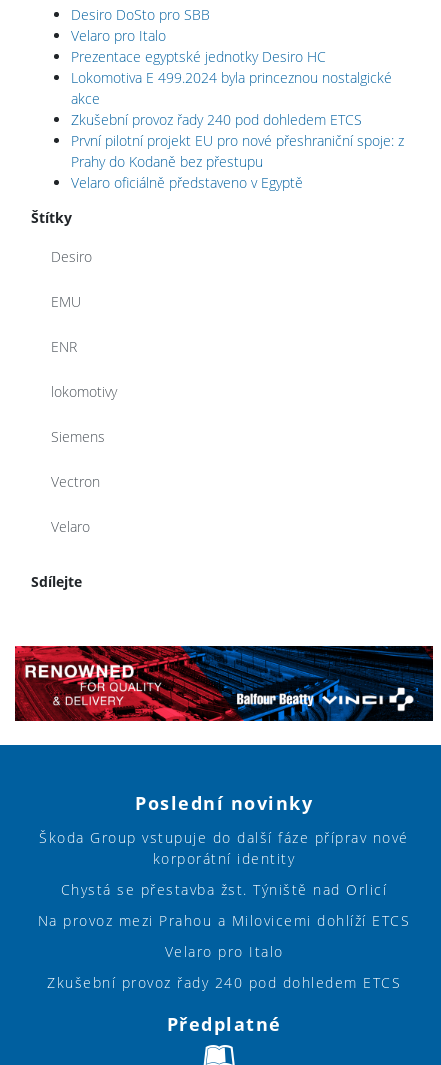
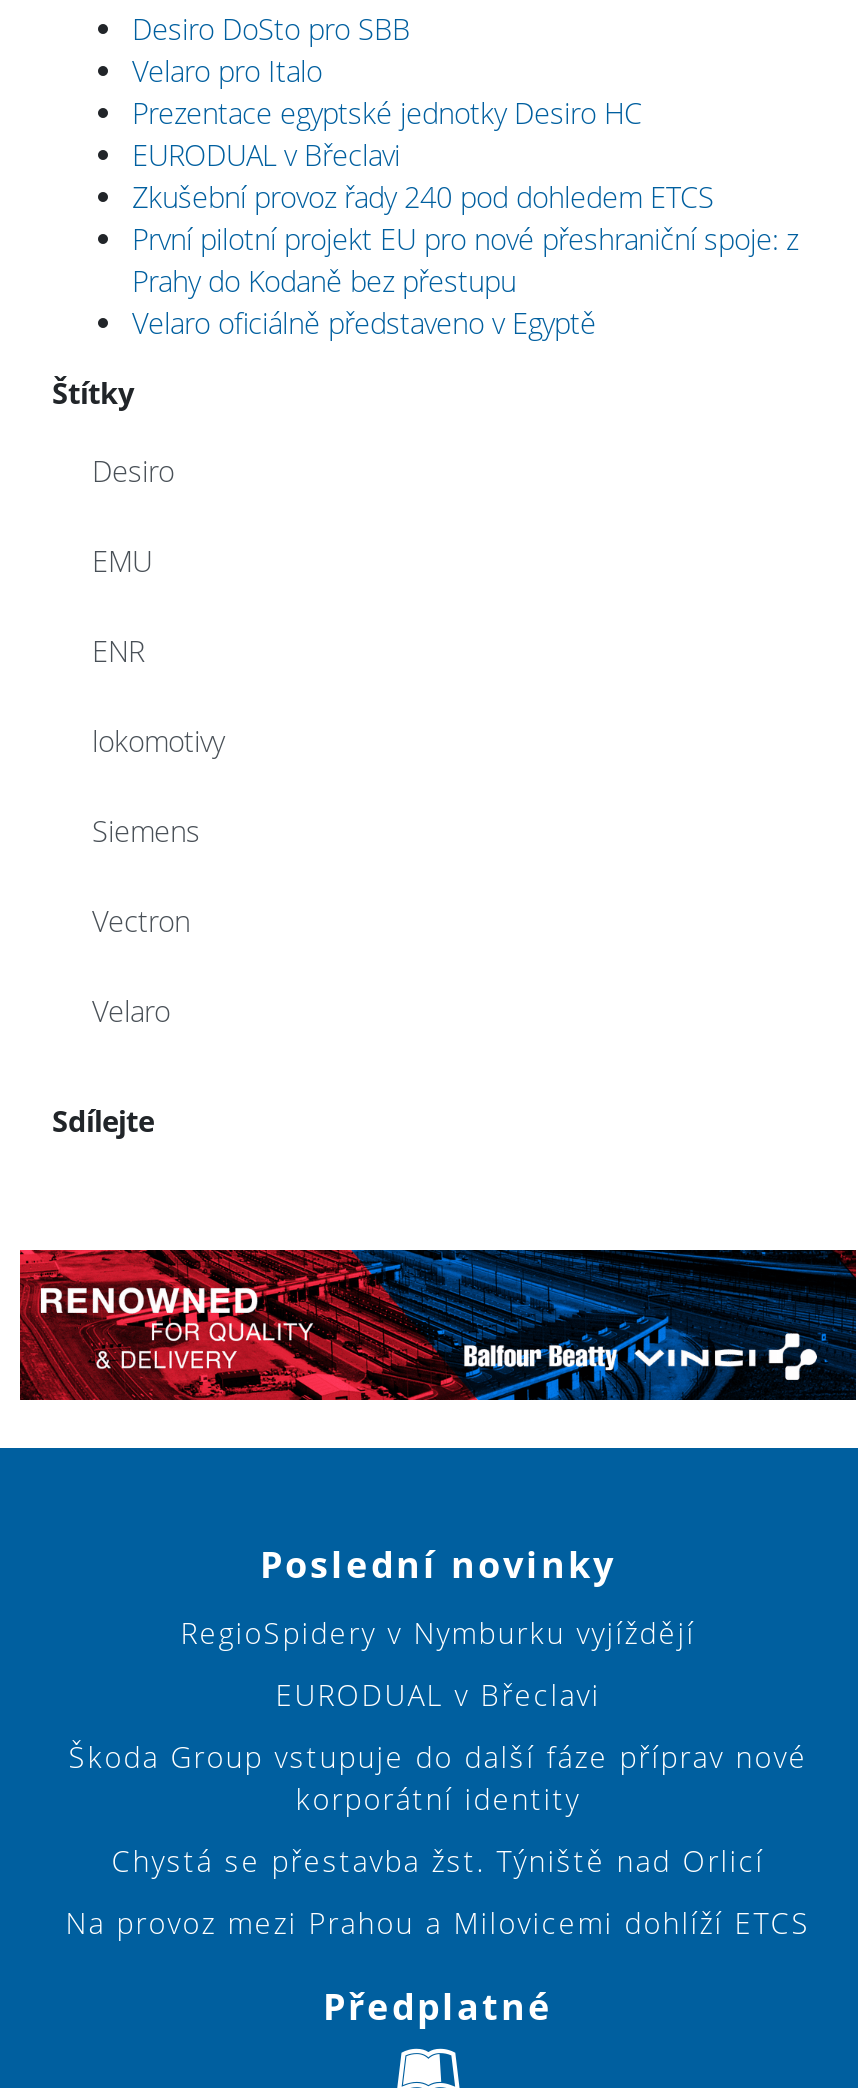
[71,68,392,108] Lokomotiva E 499.2024 byla princeznou nostalgické | akce -> [132,136,400,174] EURODUAL v Břeclavi
none -> [180,1614,696,1714] RegioSpidery v Nymburku vyjíždějí | EURODUAL v Břeclavi
moved [38,828,410,930] -> [66,1738,810,1942]: Škoda Group vstupuje do další fáze příprav nové | korporátní identity | Chystá se přestavba žst. Týniště nad Orlicí | Na provoz mezi Prahou a Milovicemi dohlíží ETCS
[47,942,401,992] Velaro pro Italo | Zkušební provoz řady 240 pod dohledem ETCS -> none

